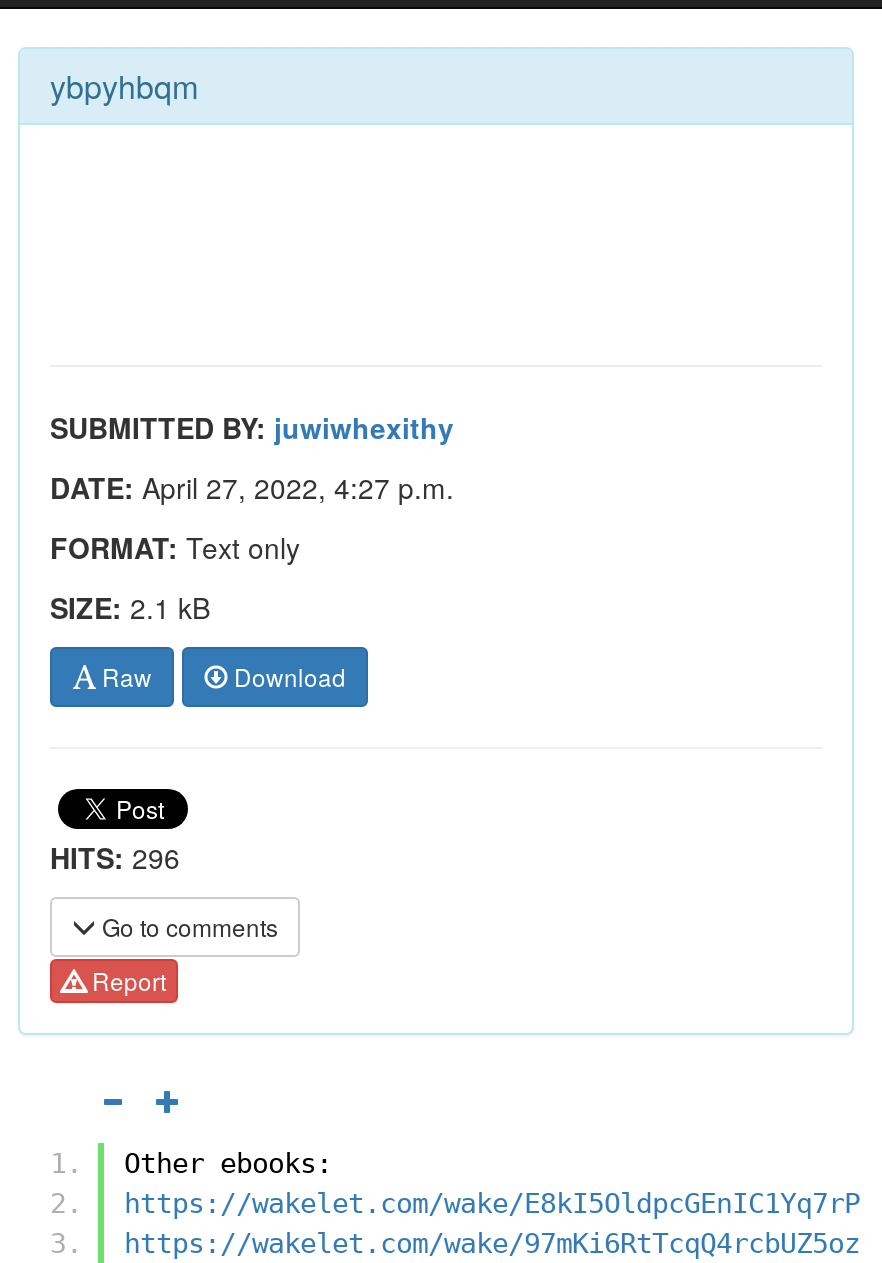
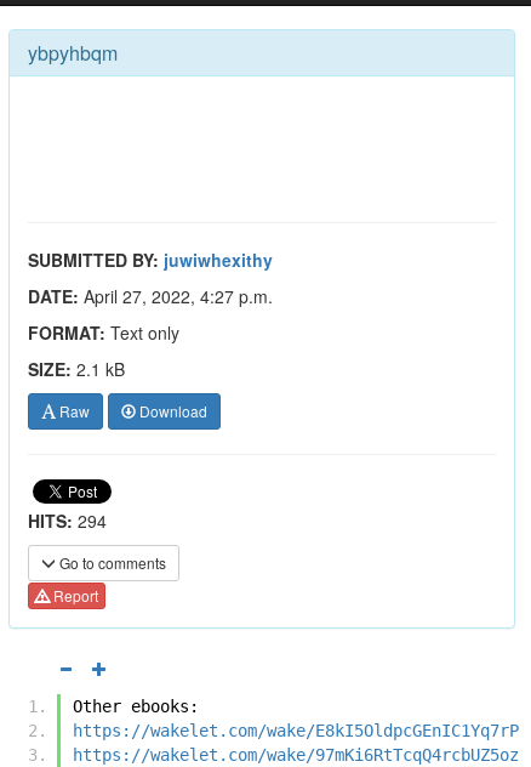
[50,837,180,877] HITS: 296 -> [28,509,107,533] HITS: 294

